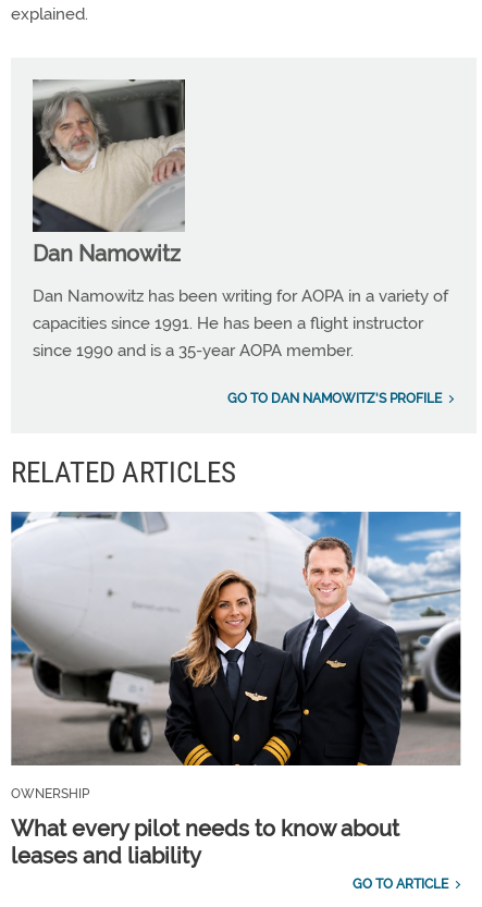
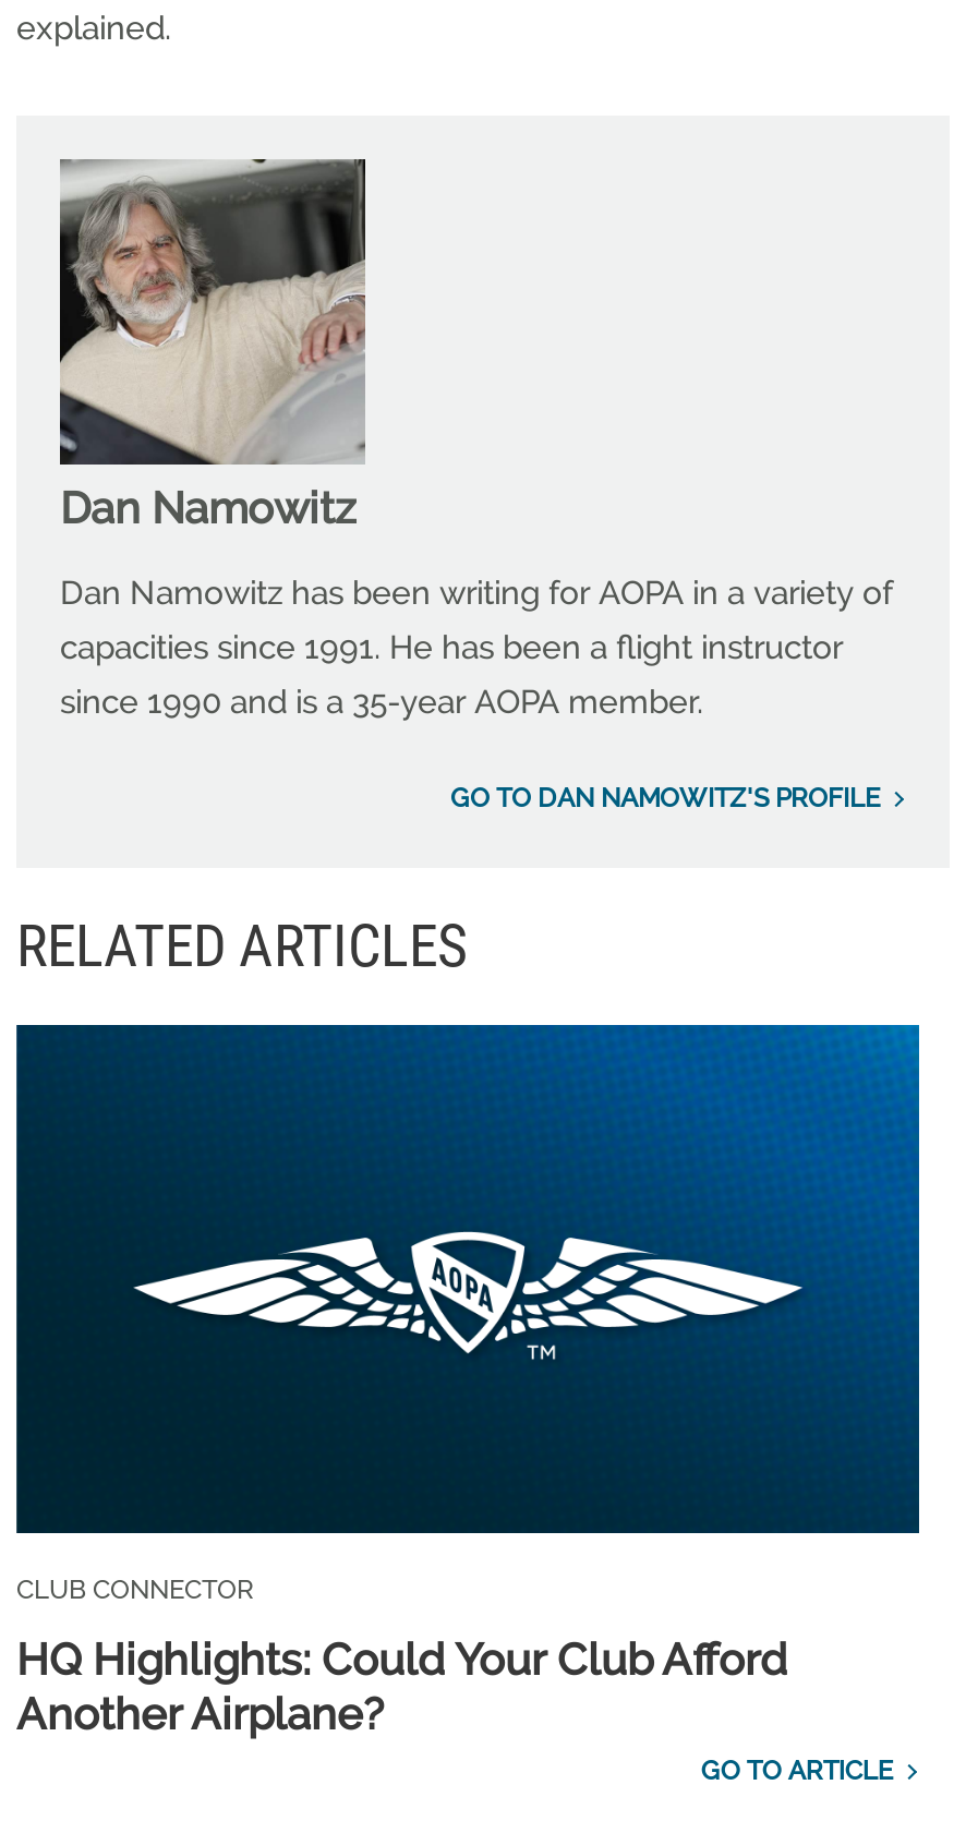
[10,511,461,801] [image] | OWNERSHIP -> [14,1023,921,1605] [image] | CLUB CONNECTOR
[11,815,399,869] What every pilot needs to know about | leases and liability -> [16,1633,788,1740] HQ Highlights: Could Your Club Afford | Another Airplane?

